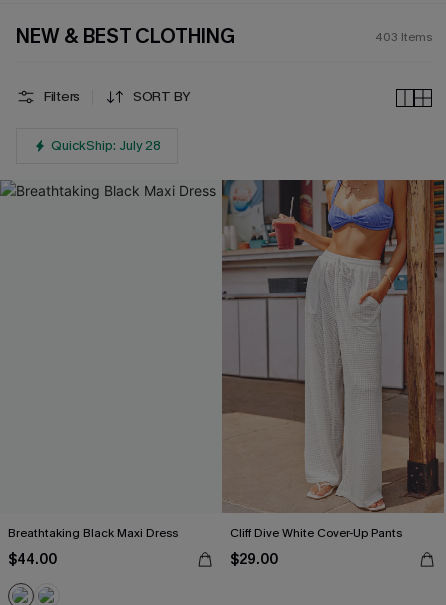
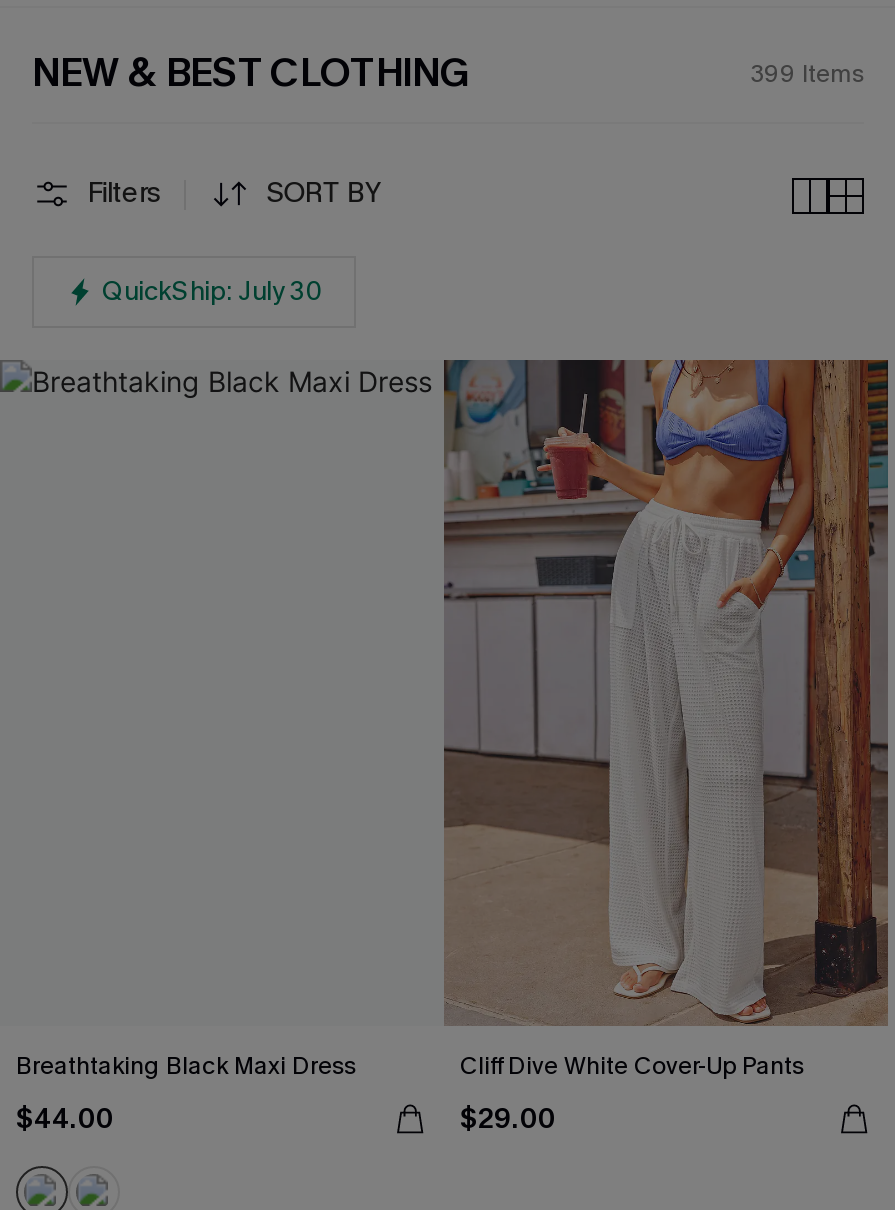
[375,29,432,45] 403 Items -> [750,58,864,90] 399 Items
[51,137,161,154] QuickShip: July 28 -> [102,274,322,308] QuickShip: July 30

